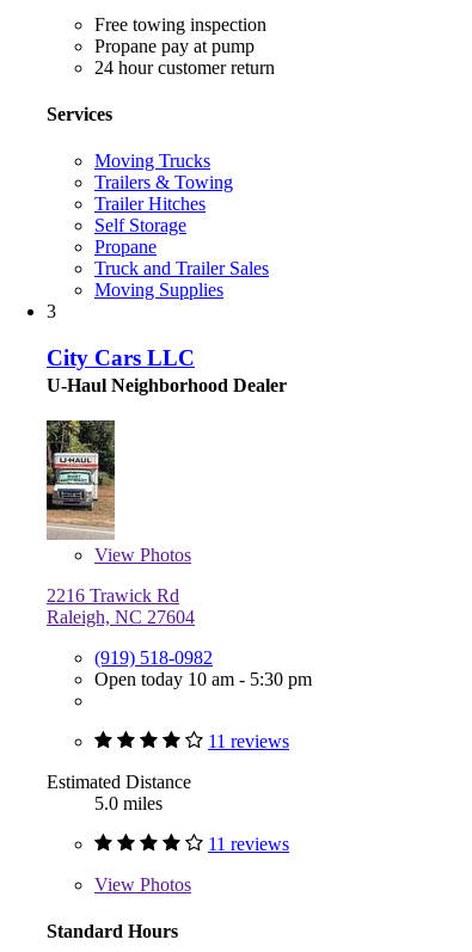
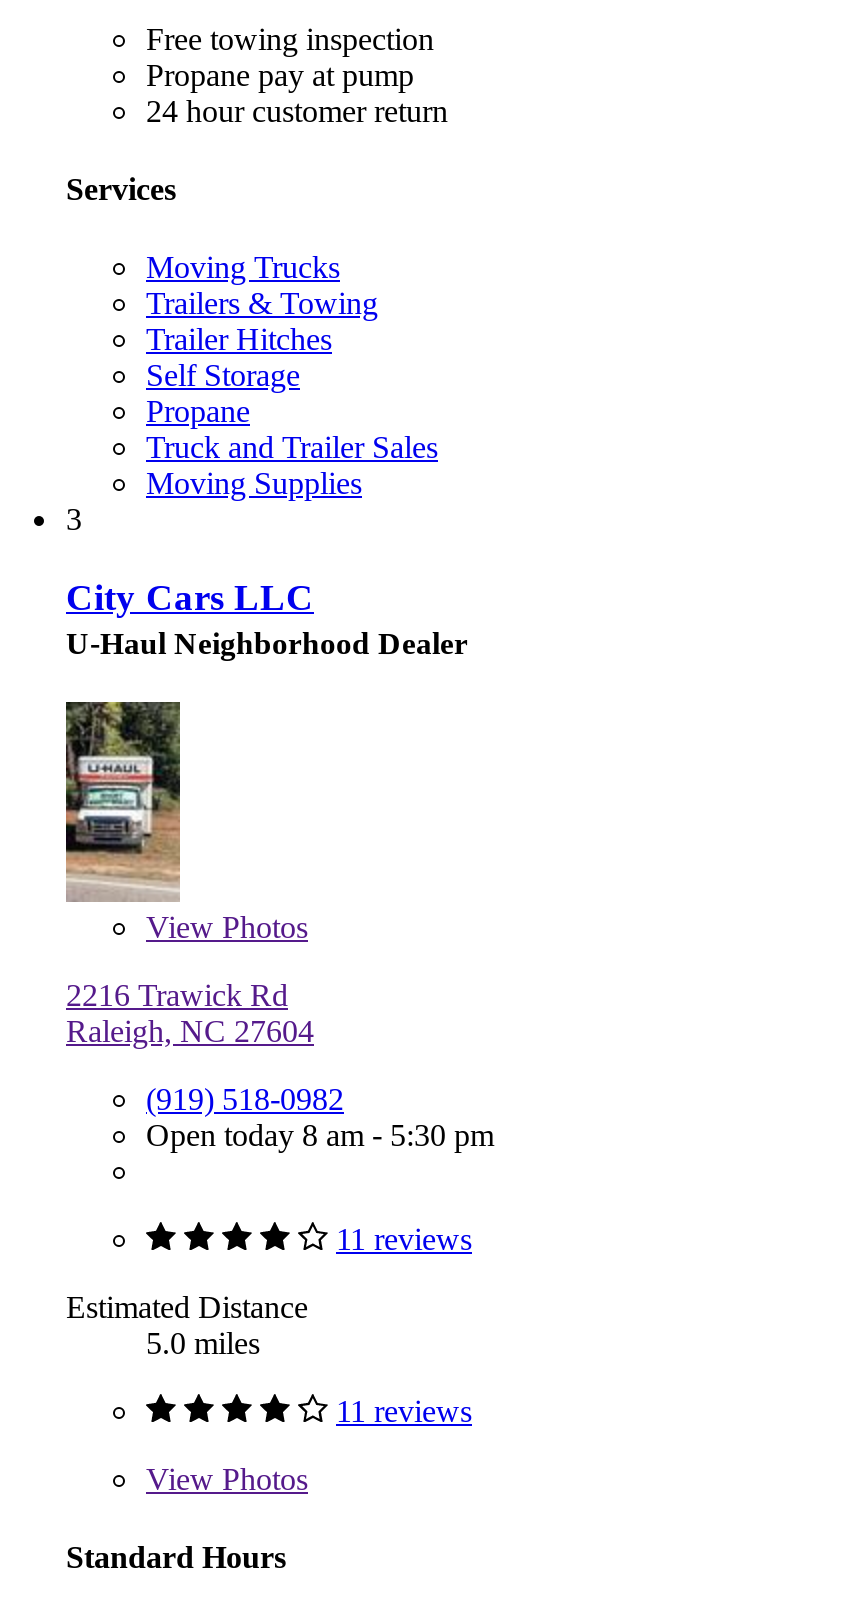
[94,668,312,689] Open today 10 am - 5:30 pm -> [146,1117,494,1151] Open today 8 am - 5:30 pm

